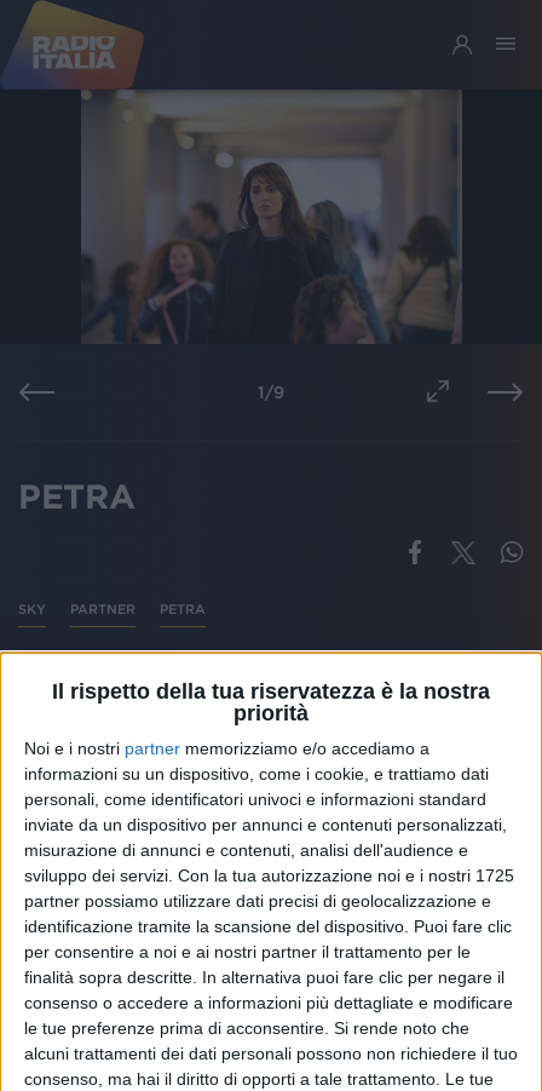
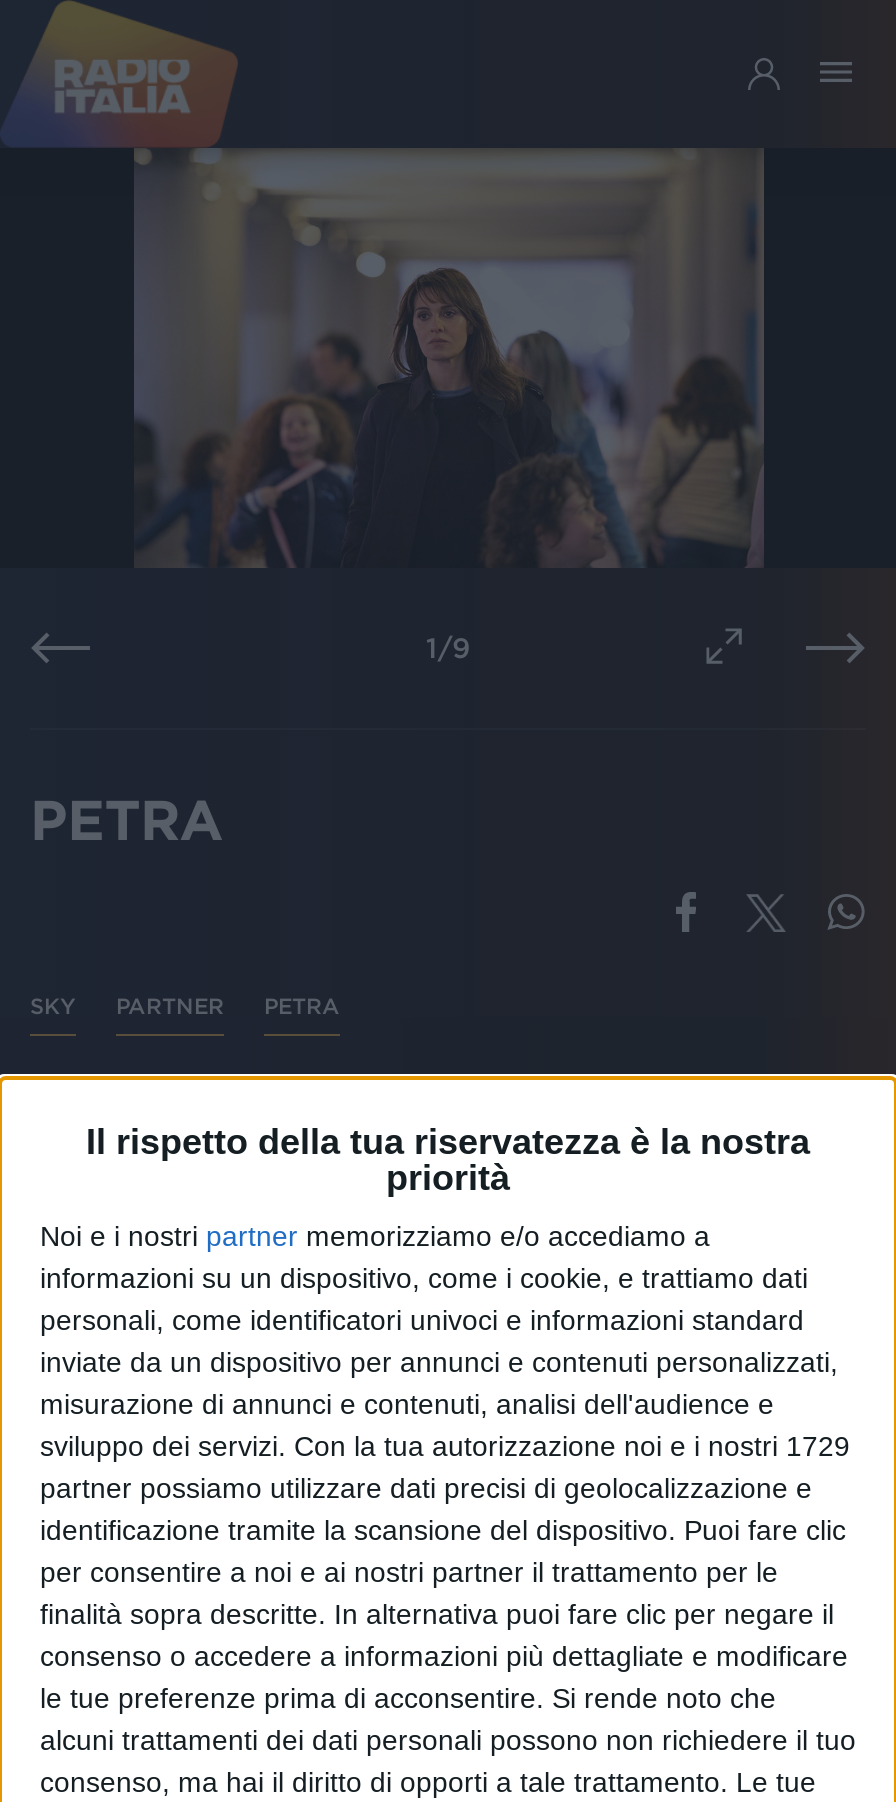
[24,865,514,885] sviluppo dei servizi. Con la tua autorizzazione noi e i nostri 1725 -> [40,1429,850,1461] sviluppo dei servizi. Con la tua autorizzazione noi e i nostri 1729

